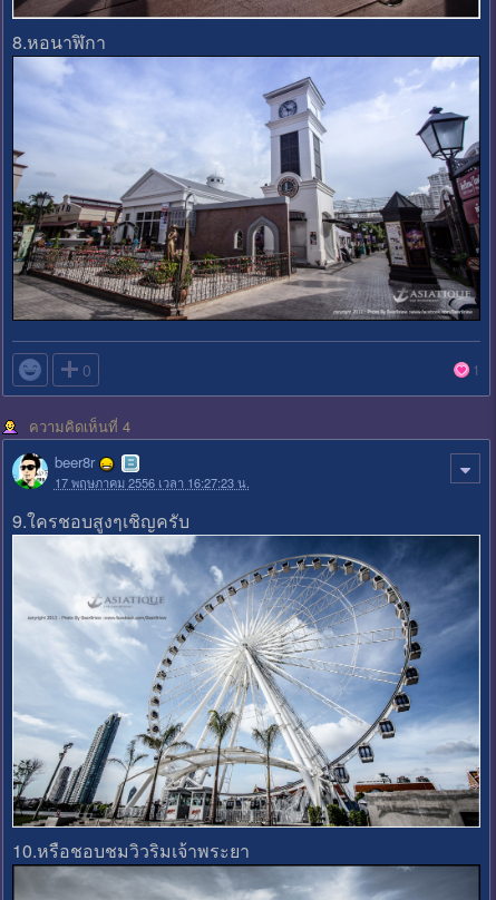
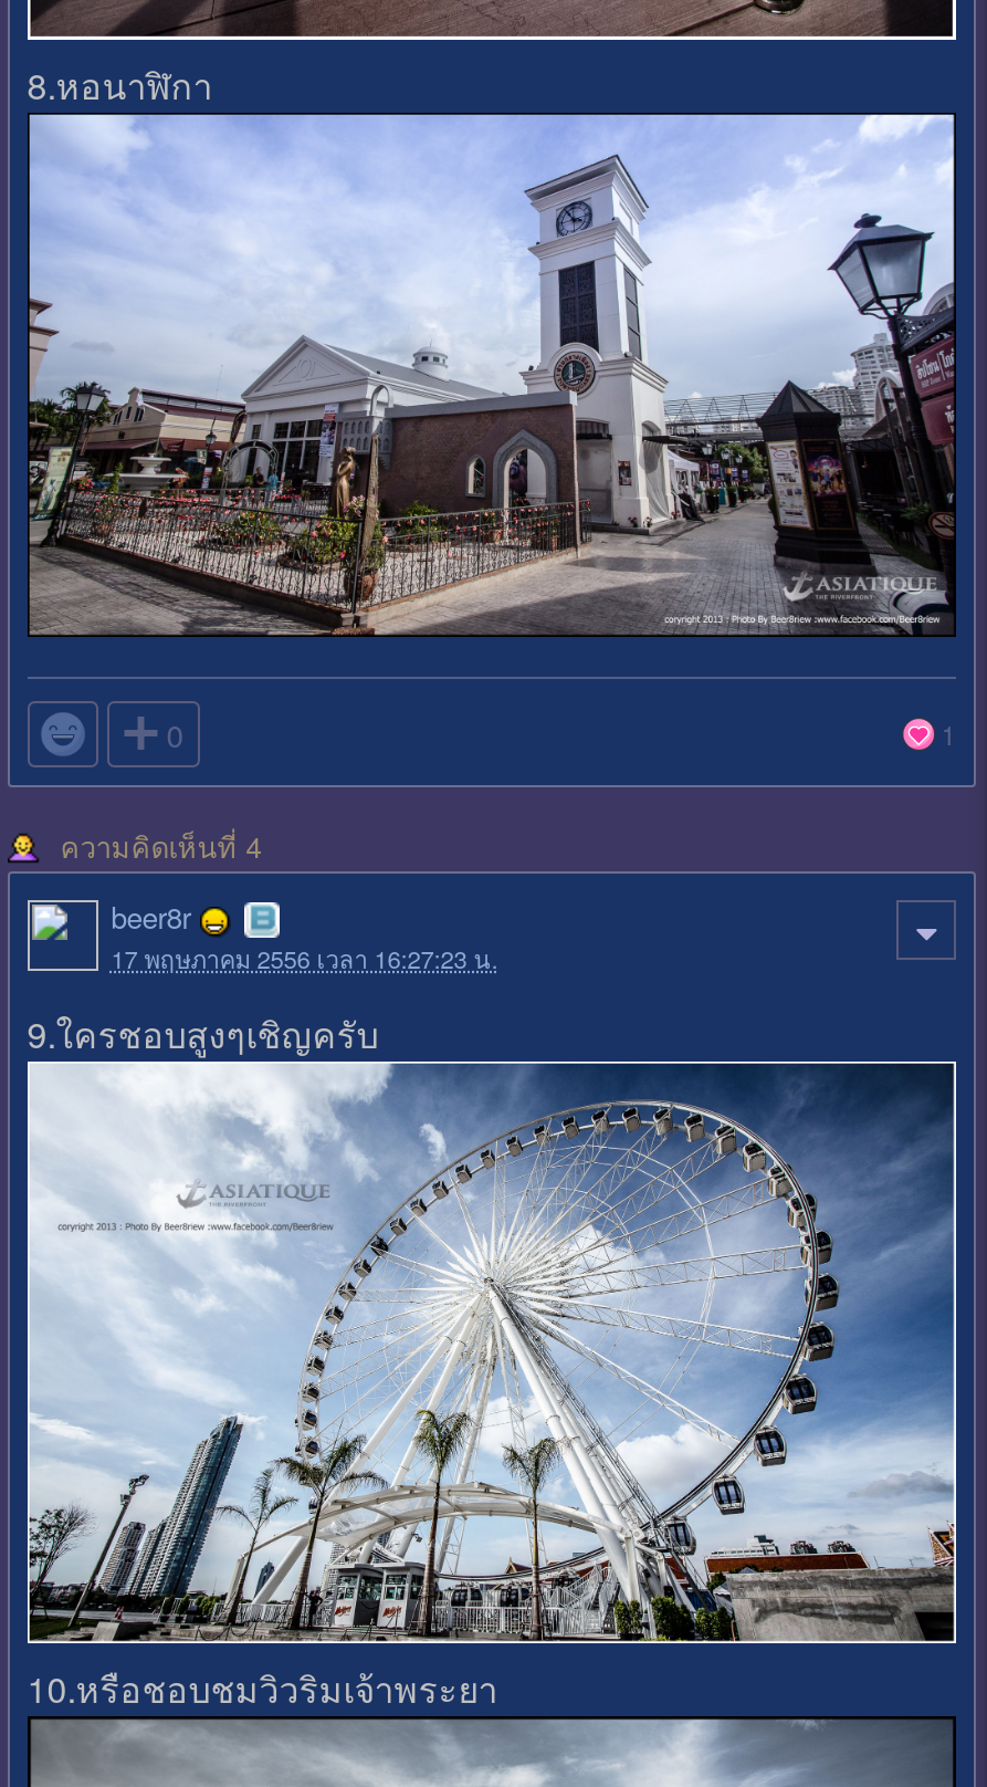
[12,452,48,490] [image] -> [25,898,101,973] [image]

